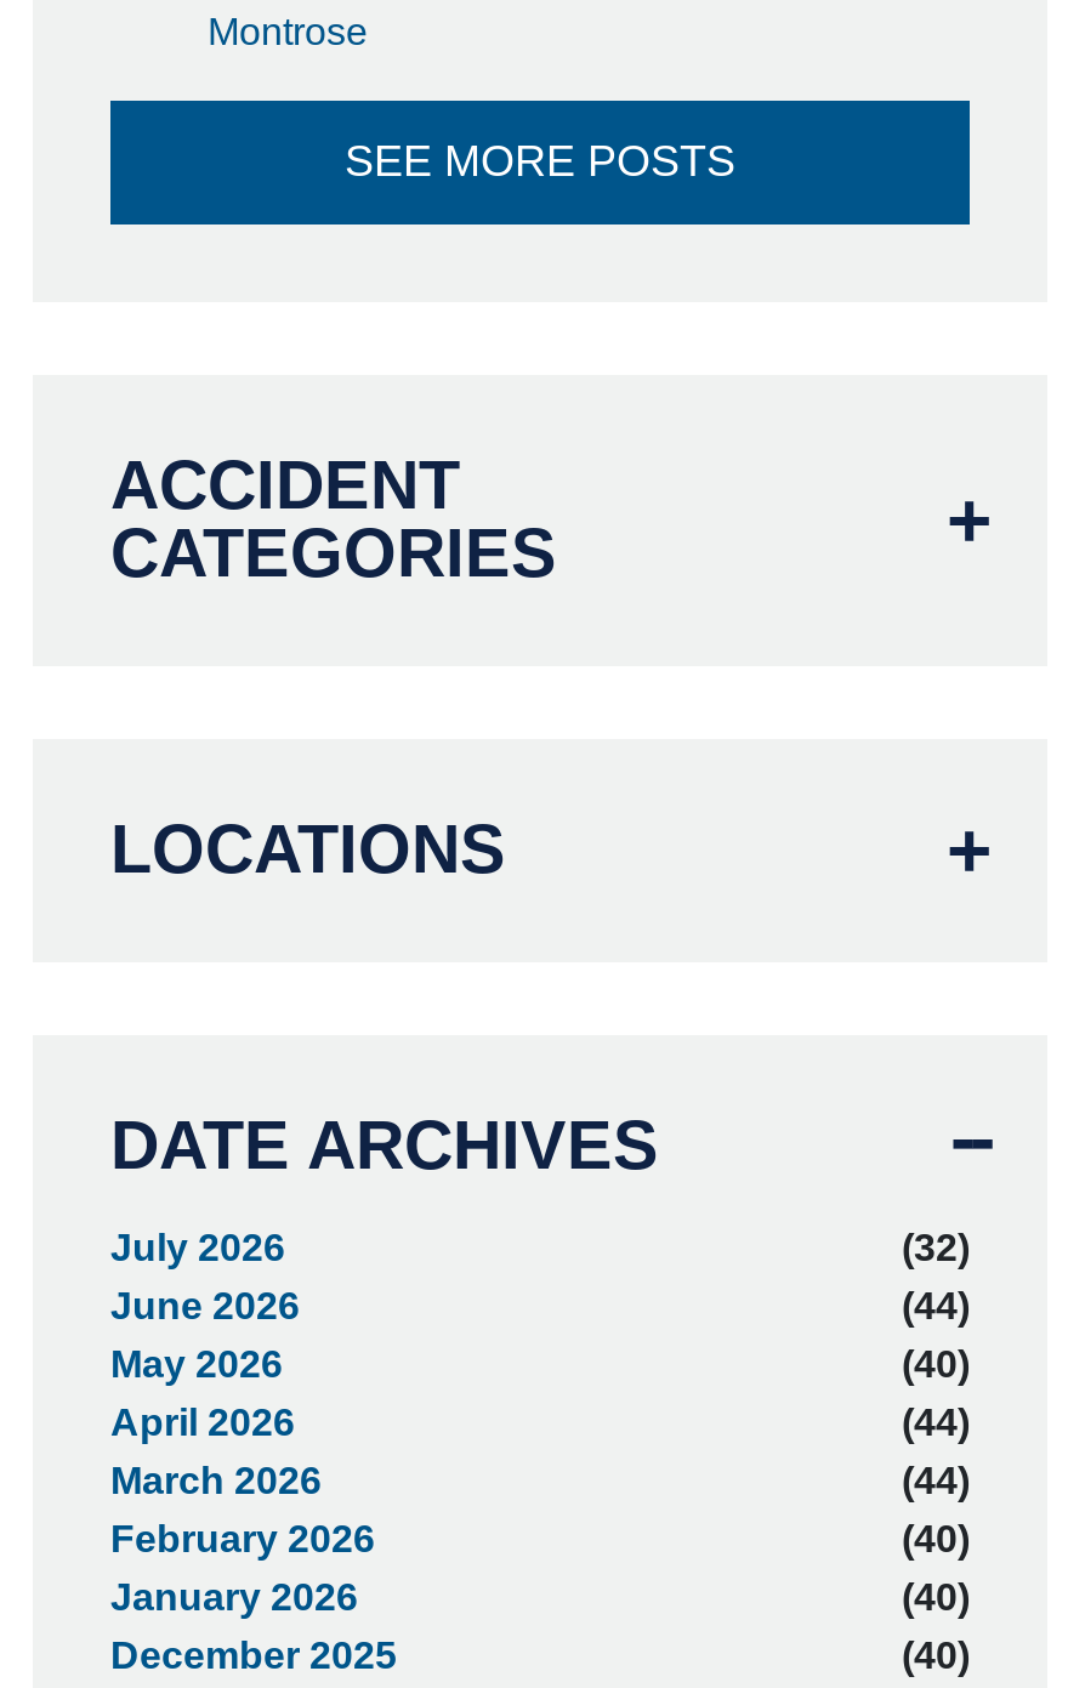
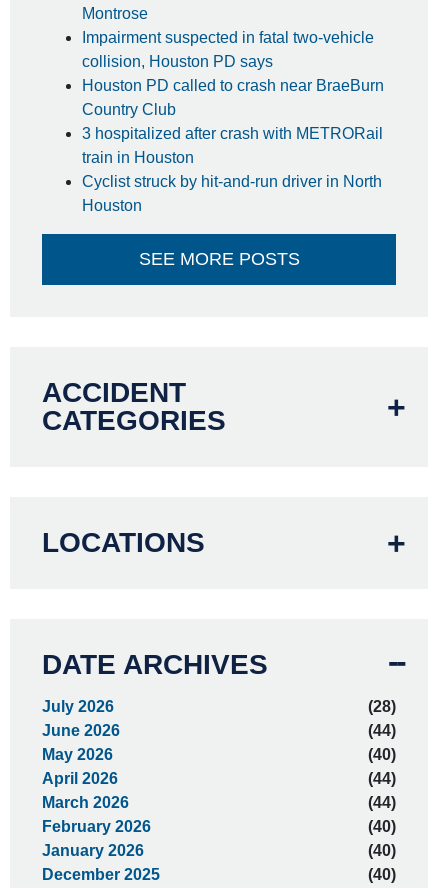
none -> [82,29,384,214] Impairment suspected in fatal two-vehicle | collision, Houston PD says | Houston PD called to crash near BraeBurn | Country Club | 3 hospitalized after crash with METRORail | train in Houston | Cyclist struck by hit-and-run driver in North | Houston
[892,1227,970,1268] (32) -> [364,698,396,715] (28)

